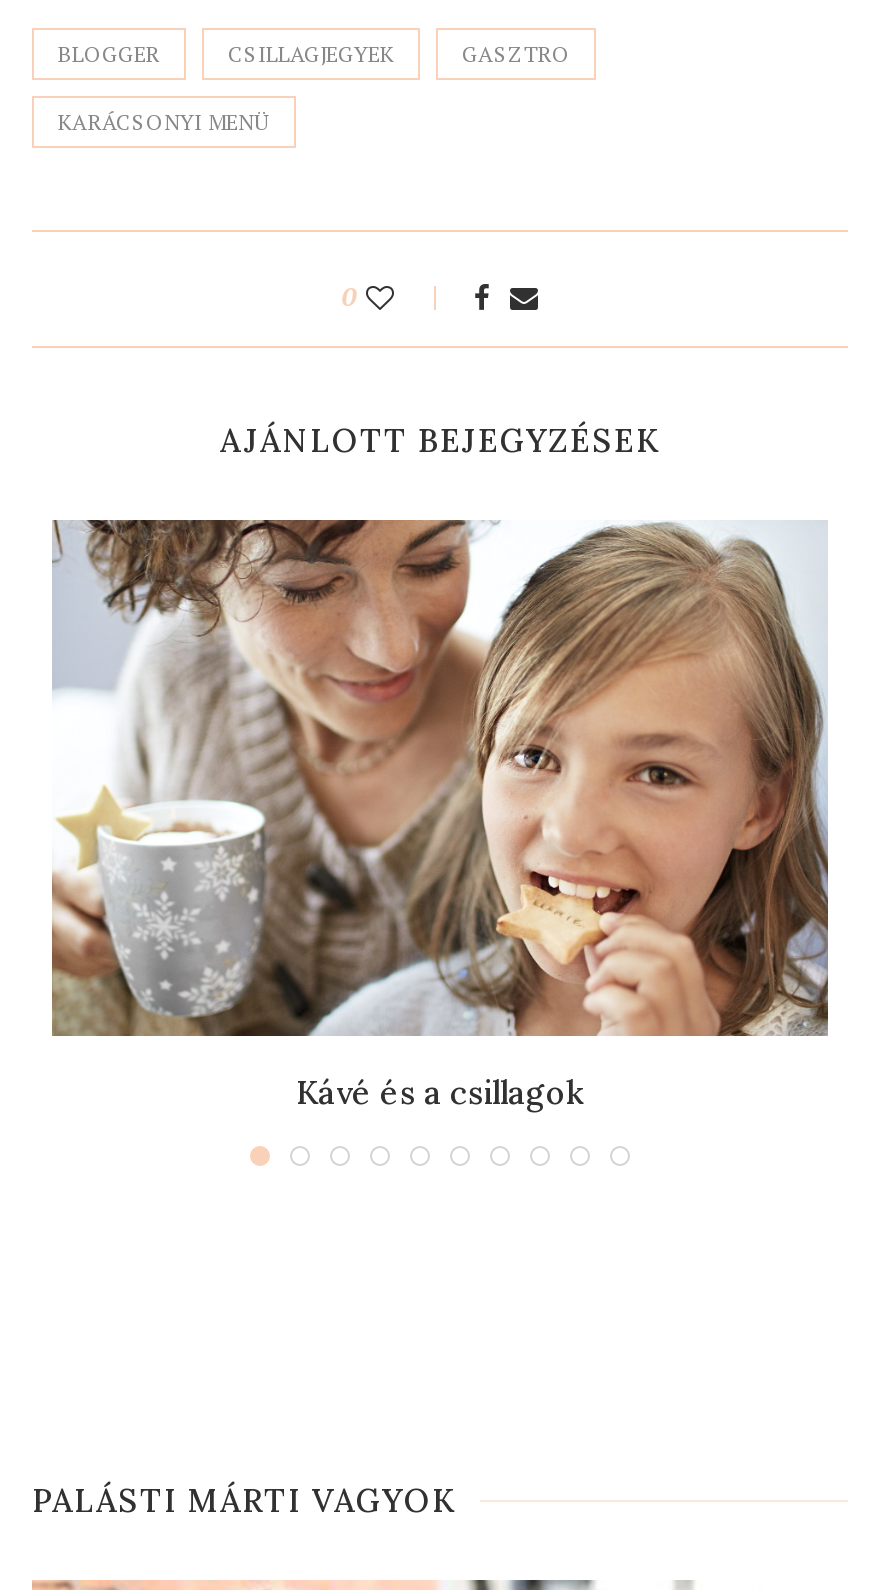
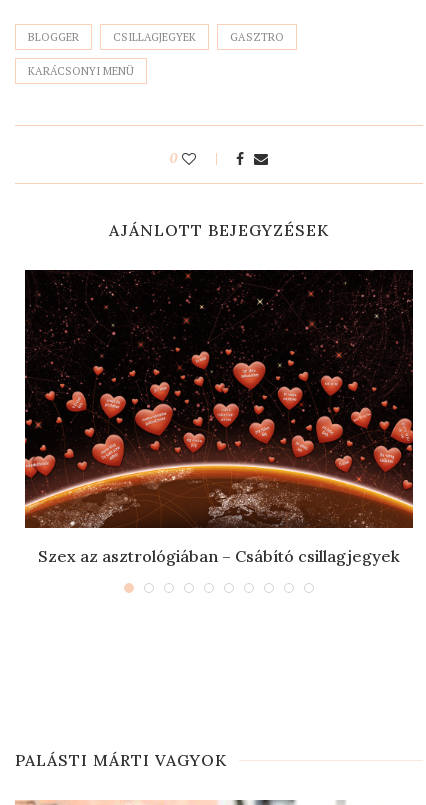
[50,518,830,1113] [image] | Kávé és a csillagok -> [24,269,414,566] [image] | Szex az asztrológiában – Csábító csillagjegyek

